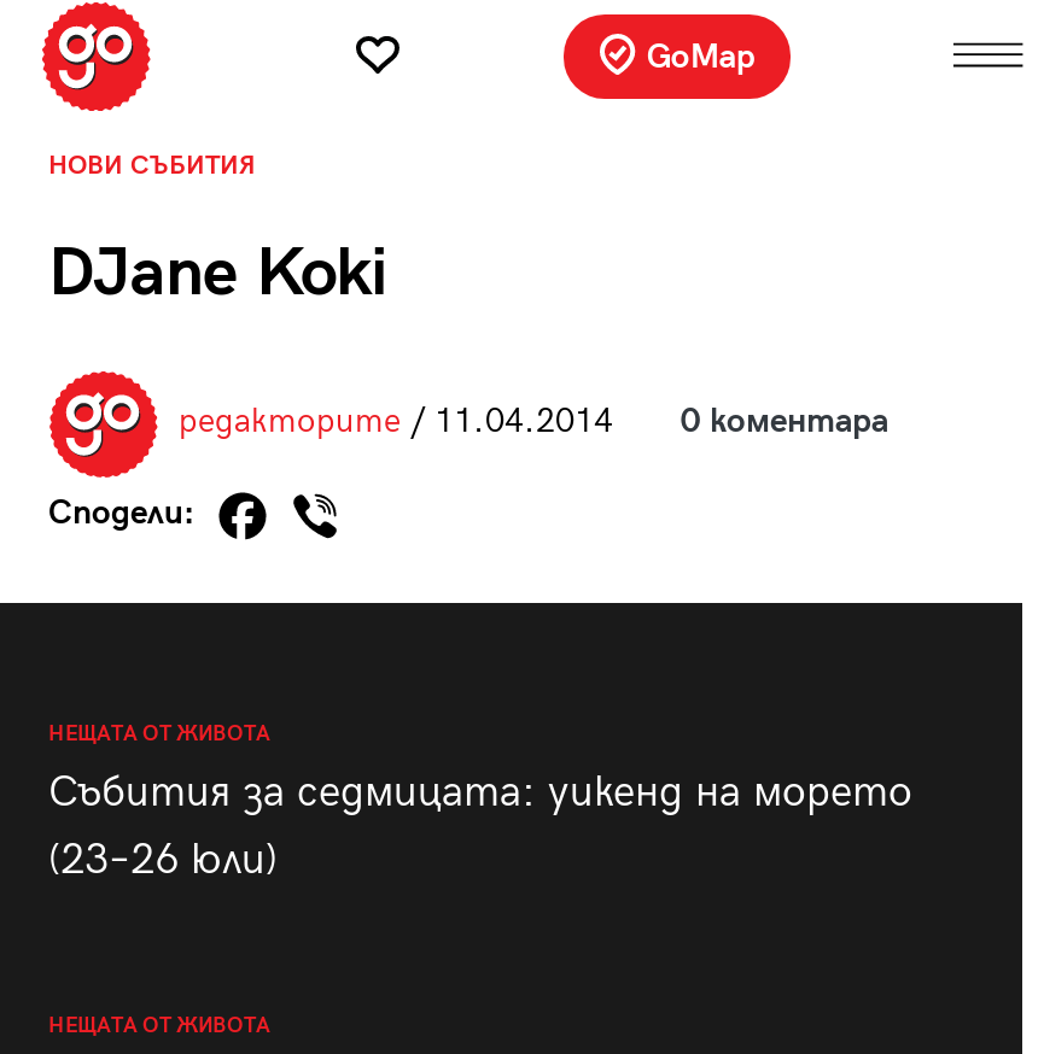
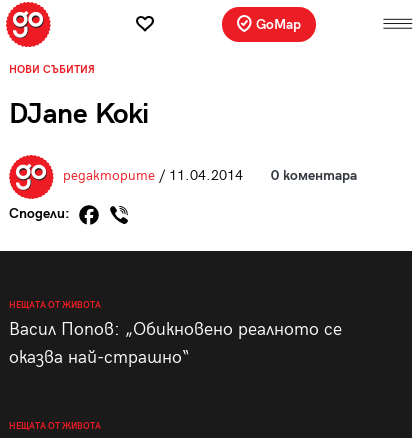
[48,767,912,885] Събития за седмицата: уикенд на морето | (23–26 юли) -> [8,319,341,368] Васил Попов: „Обикновено реалното се | оказва най-страшно“

